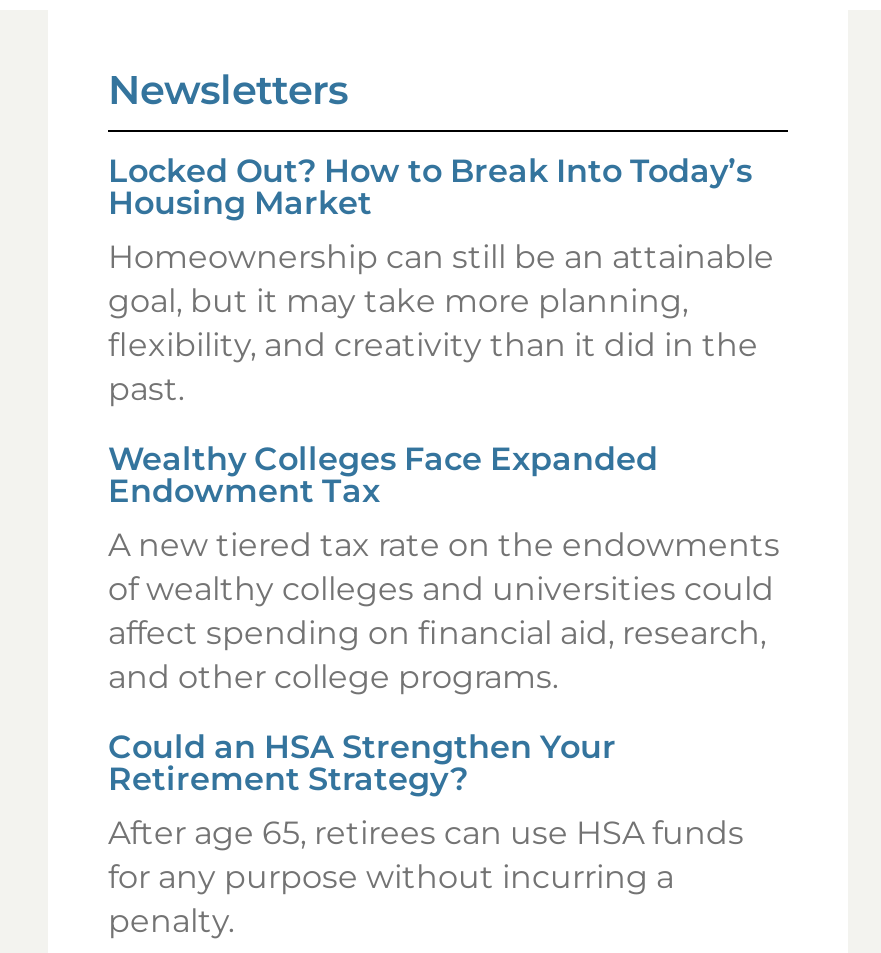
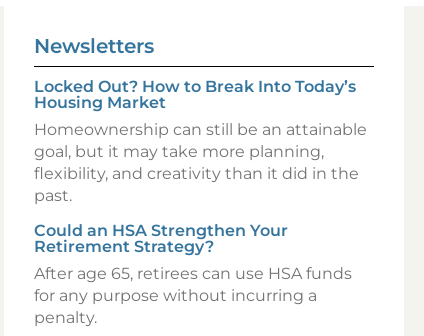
[108,440,780,696] Wealthy Colleges Face Expanded | Endowment Tax | A new tiered tax rate on the endowments | of wealthy colleges and universities could | affect spending on financial aid, research, | and other college programs. -> none

